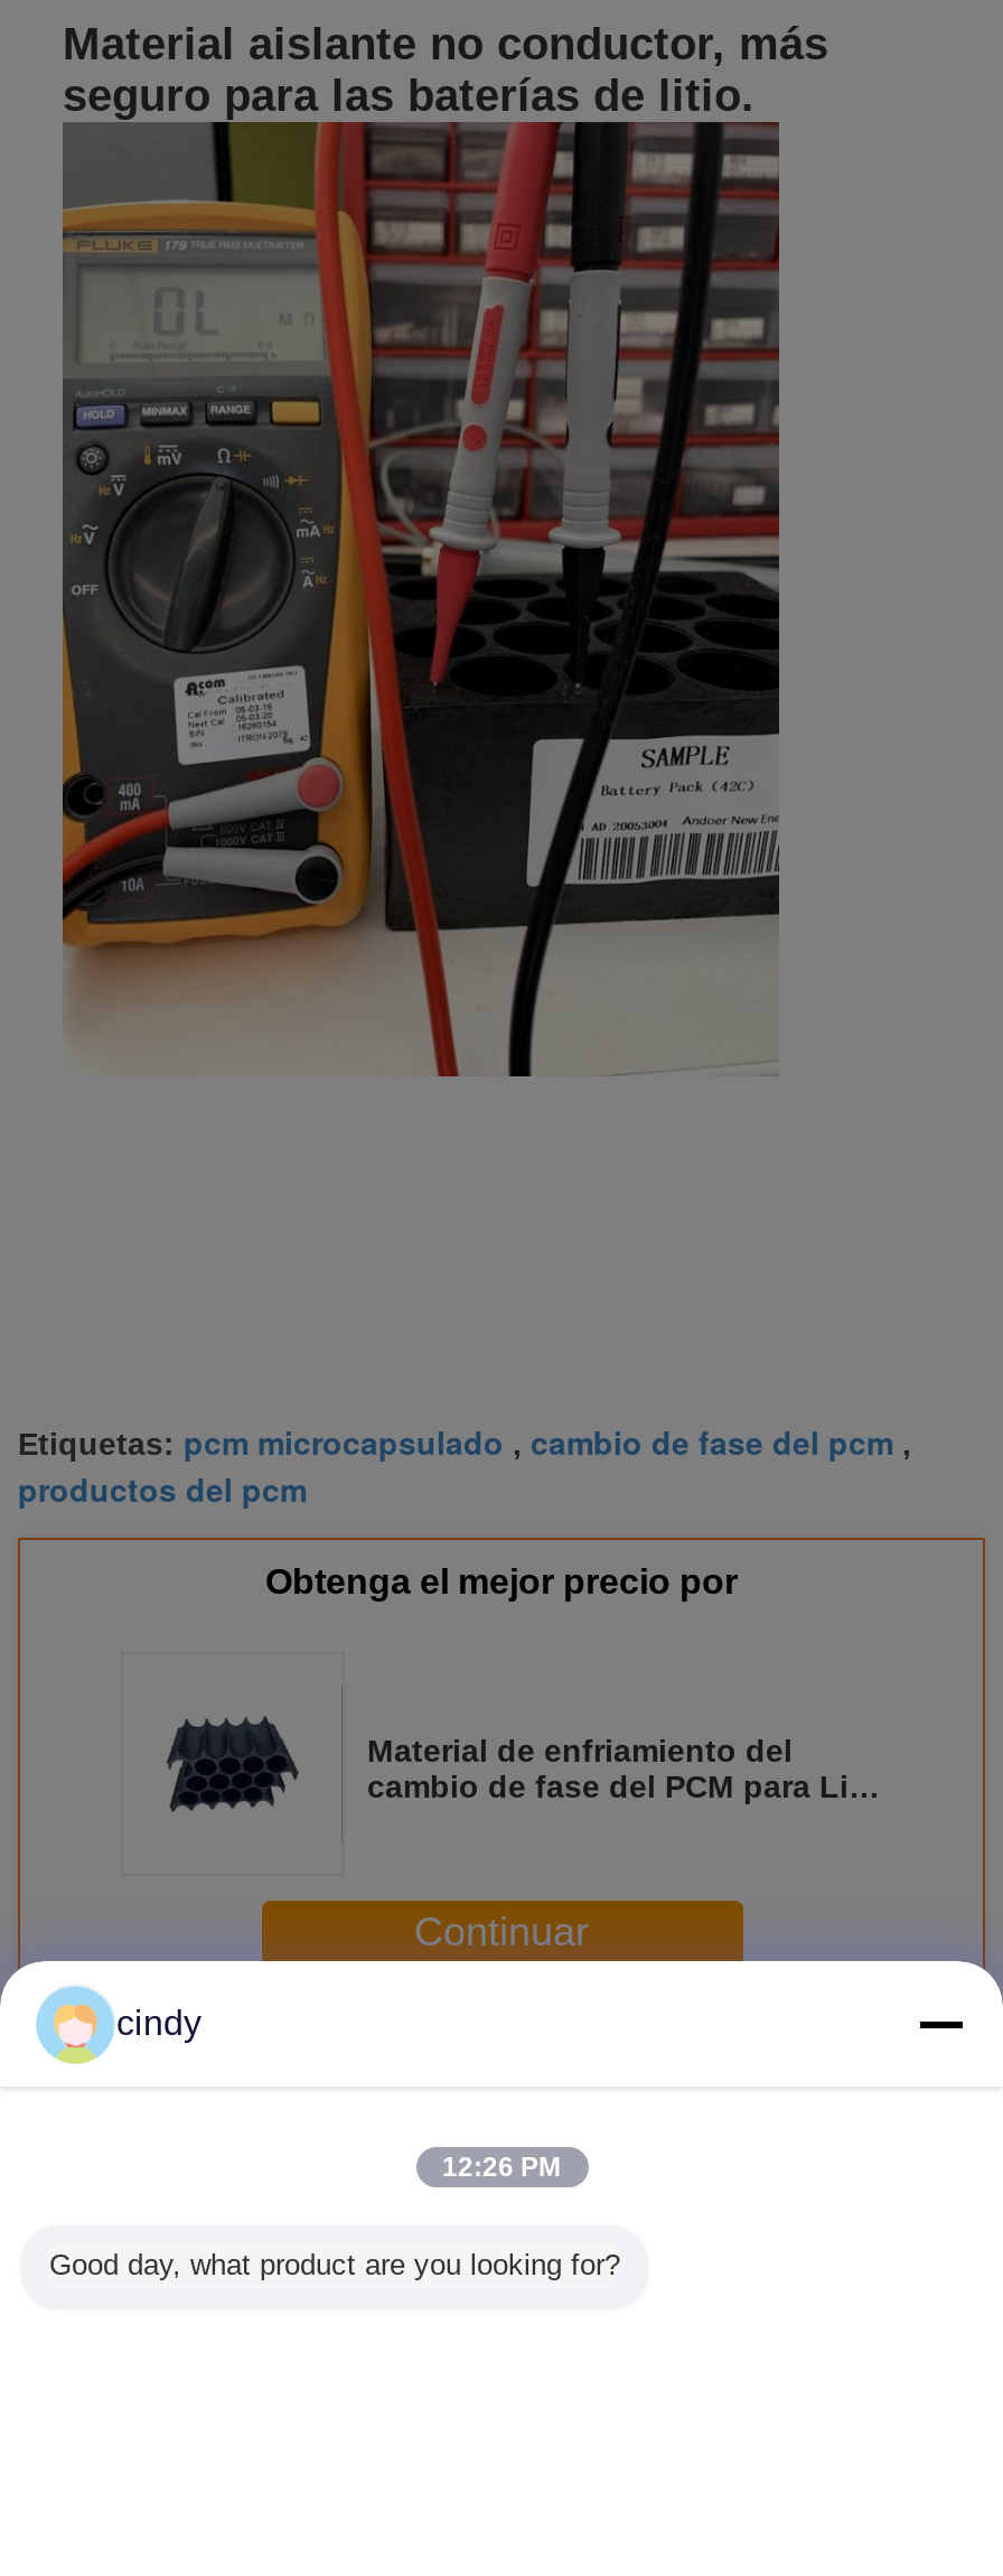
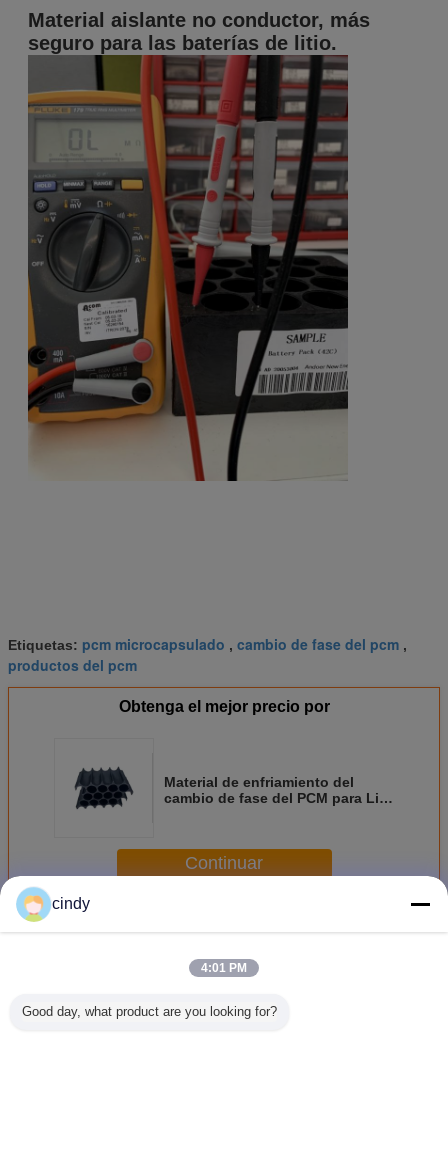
[442,2152,561,2183] 12:26 PM -> [201,961,247,975] 4:01 PM

